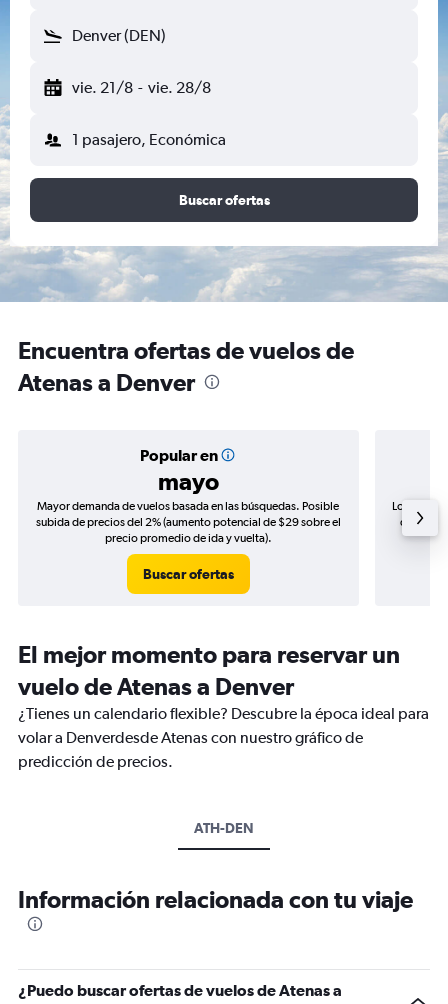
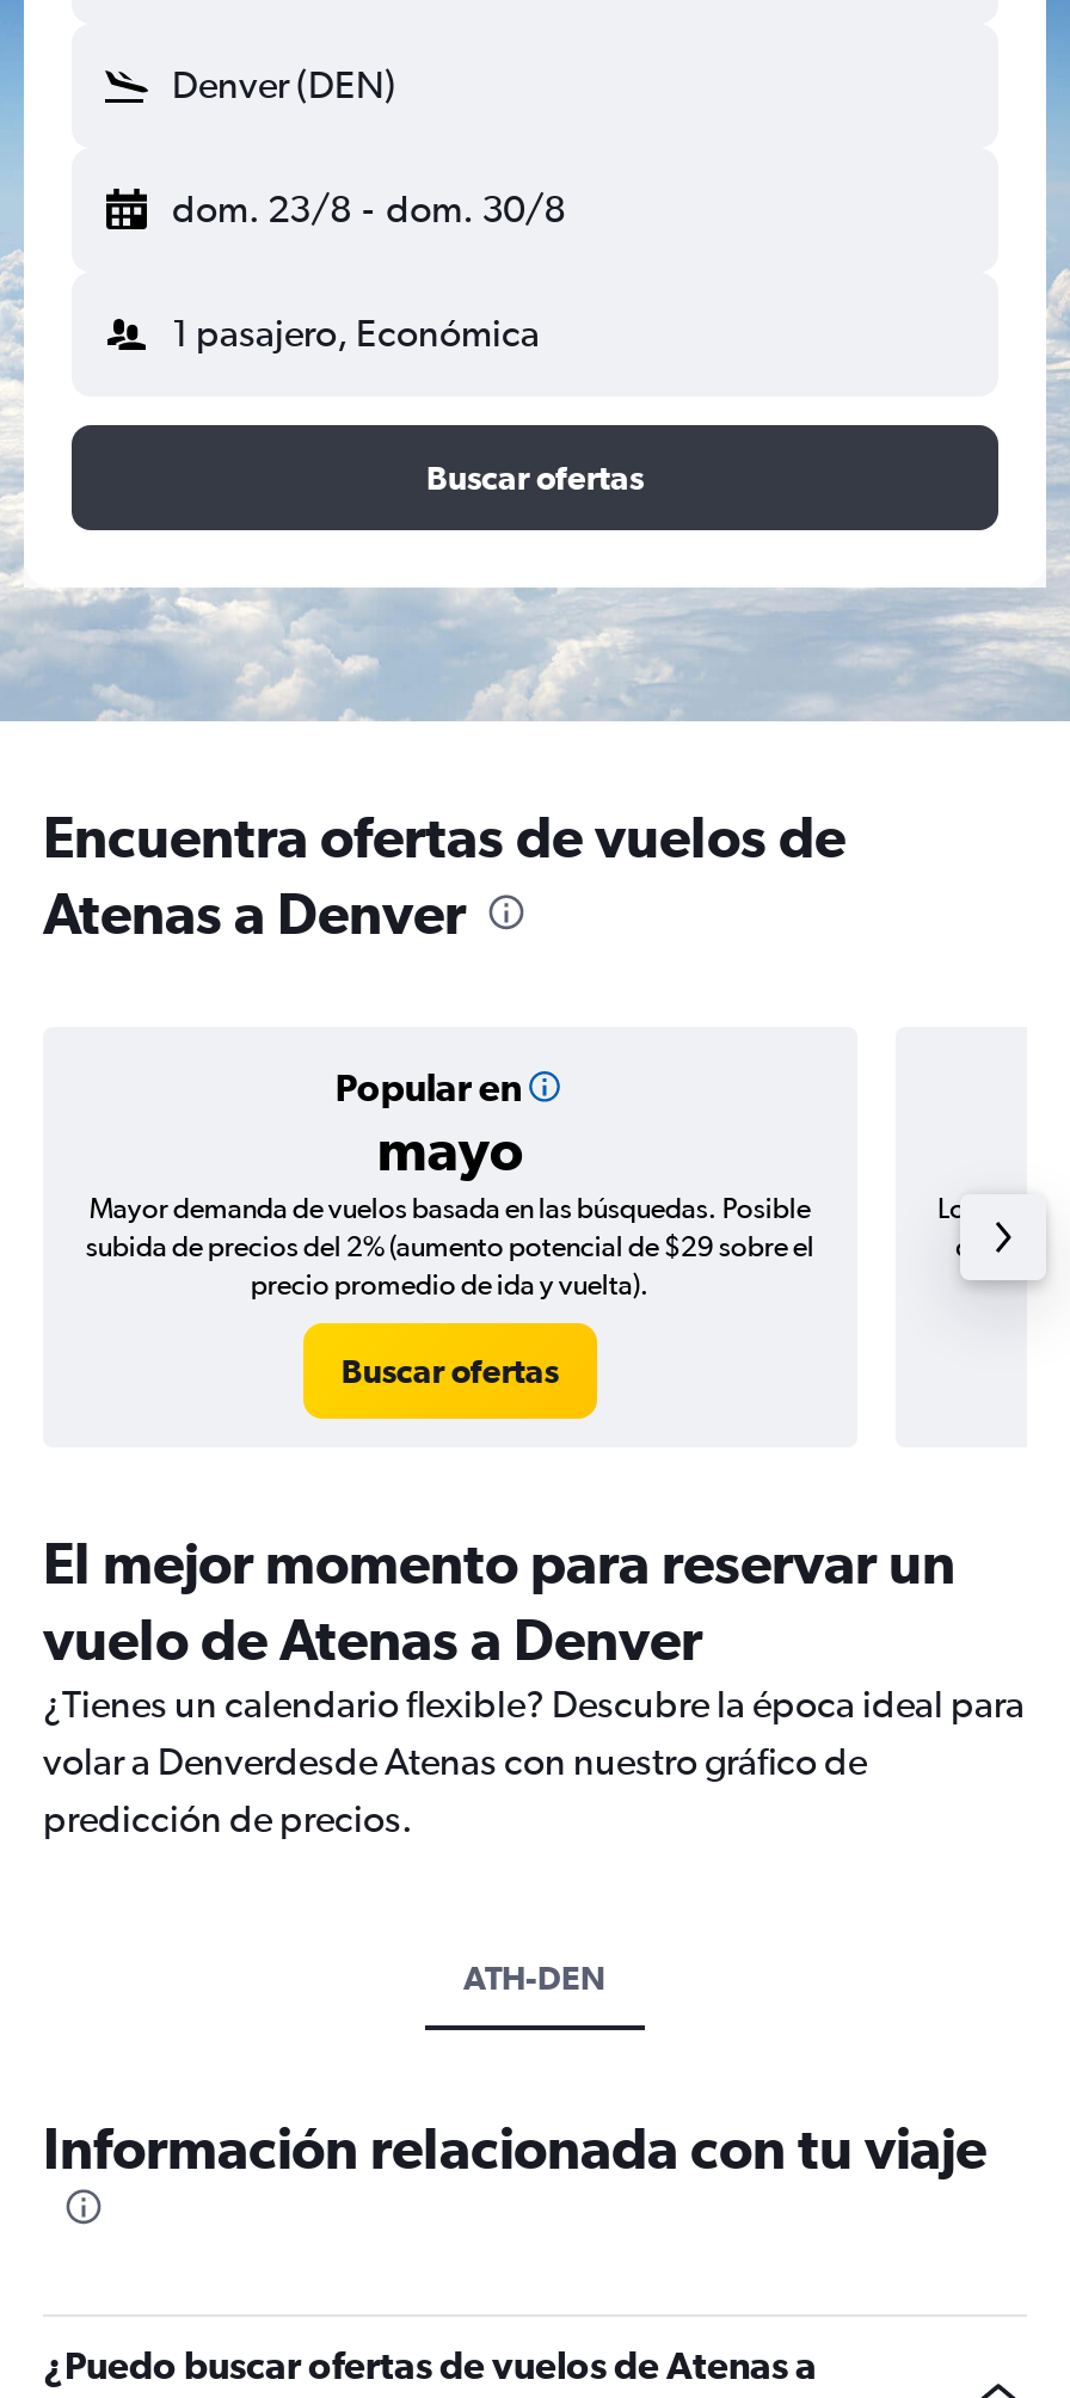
[72,78,211,97] vie. 21/8 - vie. 28/8 -> [172,186,565,232] dom. 23/8 - dom. 30/8

